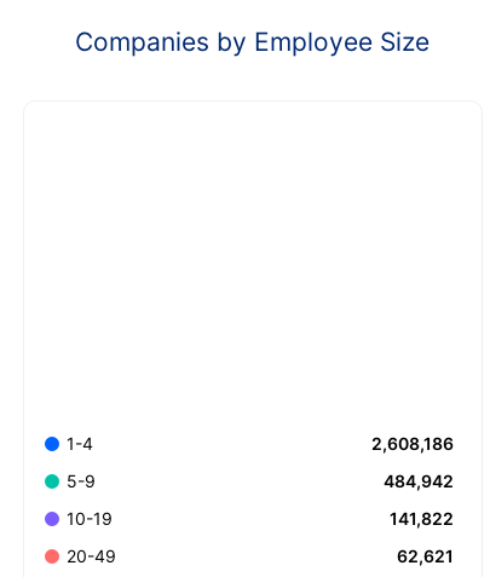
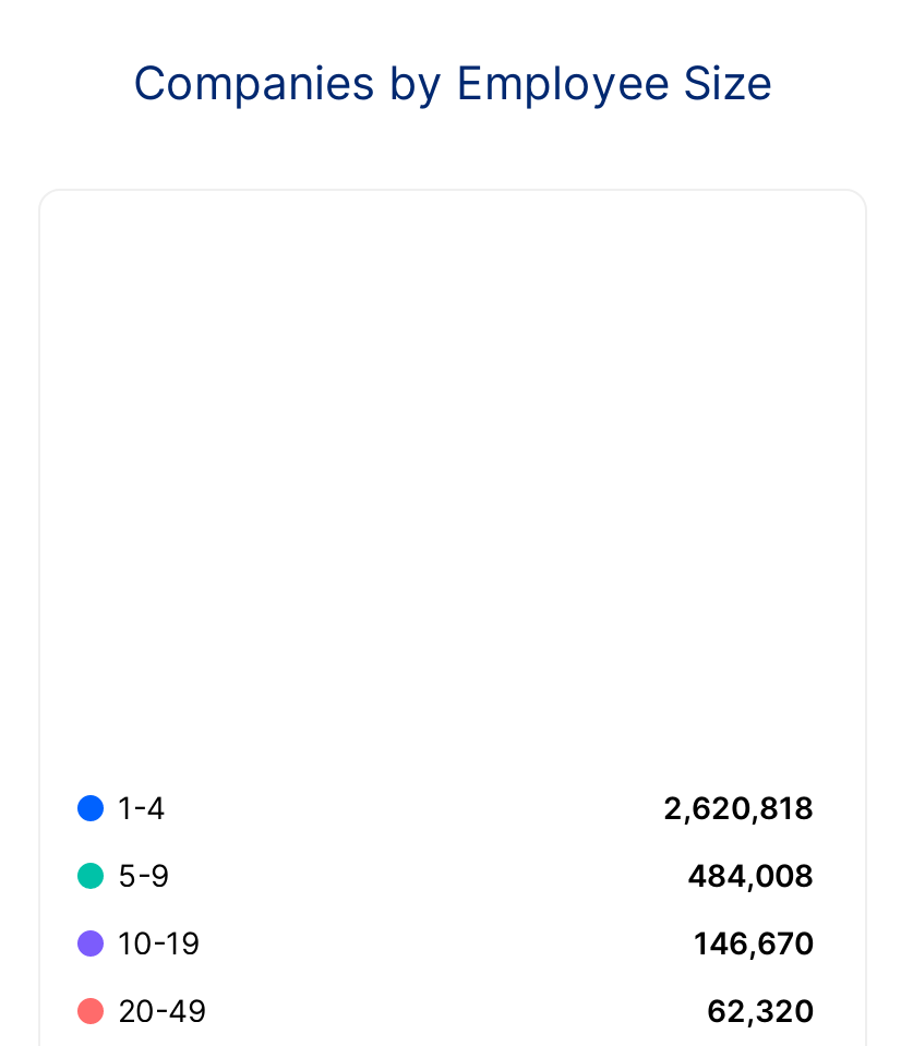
[371,433,453,453] 2,608,186 -> [663,788,814,825] 2,620,818
[383,470,453,491] 484,942 -> [687,855,814,892] 484,008
[389,508,453,528] 141,822 -> [694,923,814,960] 146,670
[396,545,453,566] 62,621 -> [707,991,814,1028] 62,320

